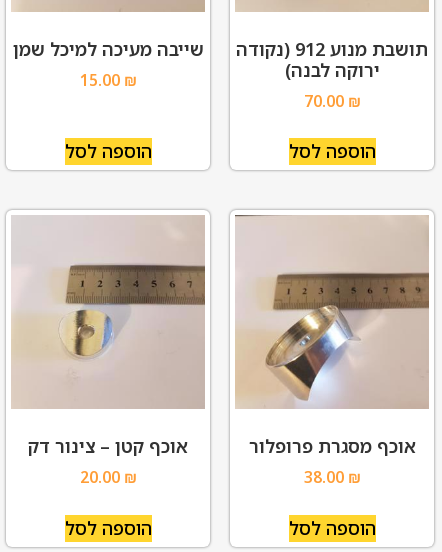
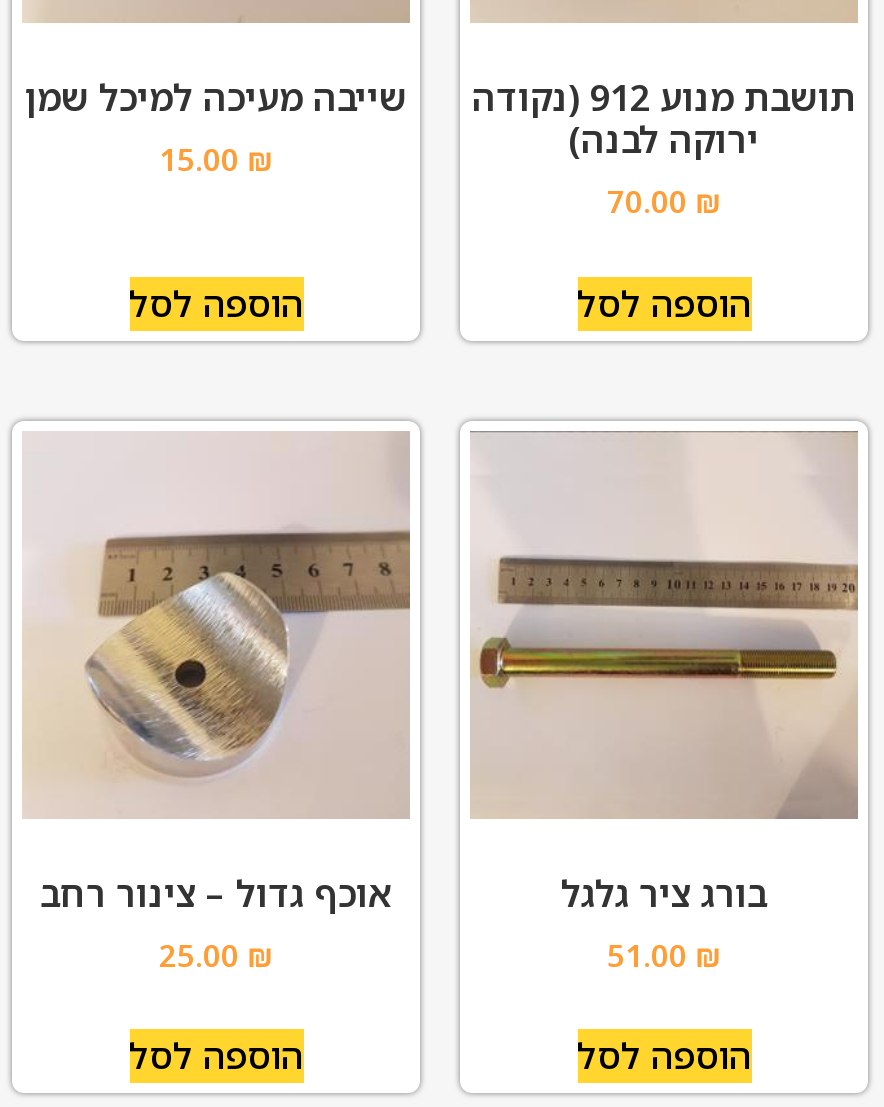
[238,245,429,488] [image] | אוכף מסגרת פרופלור | 38.00 ₪ -> [476,486,858,977] [image] | בורג ציר גלגל | 51.00 ₪
[44,263,176,388] [image] -> [86,528,348,778] [image]
[28,434,188,458] אוכף קטן – צינור דק -> [40,869,392,917] אוכף גדול – צינור רחב
[79,467,136,488] 20.00 ₪ -> [159,935,273,977] 25.00 ₪

